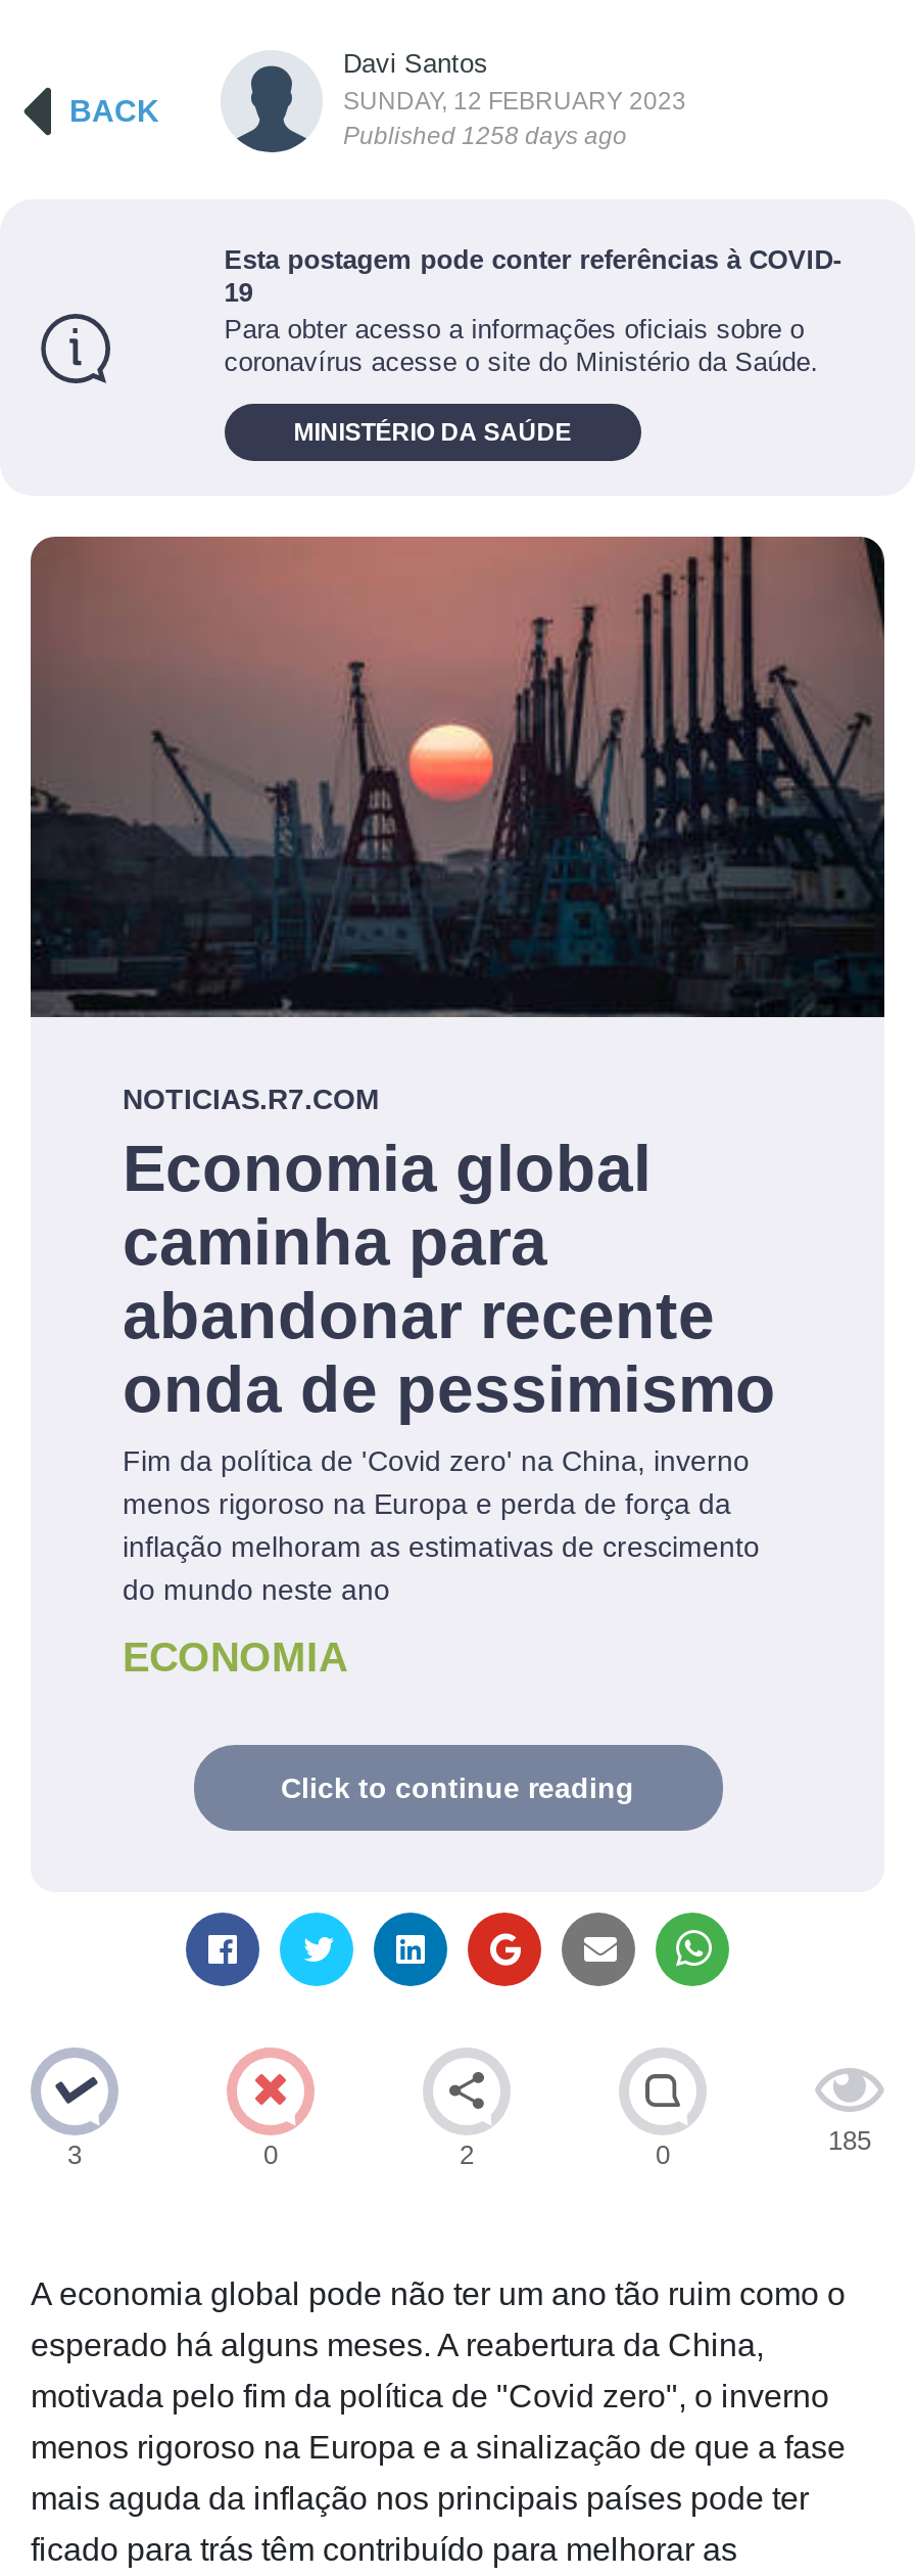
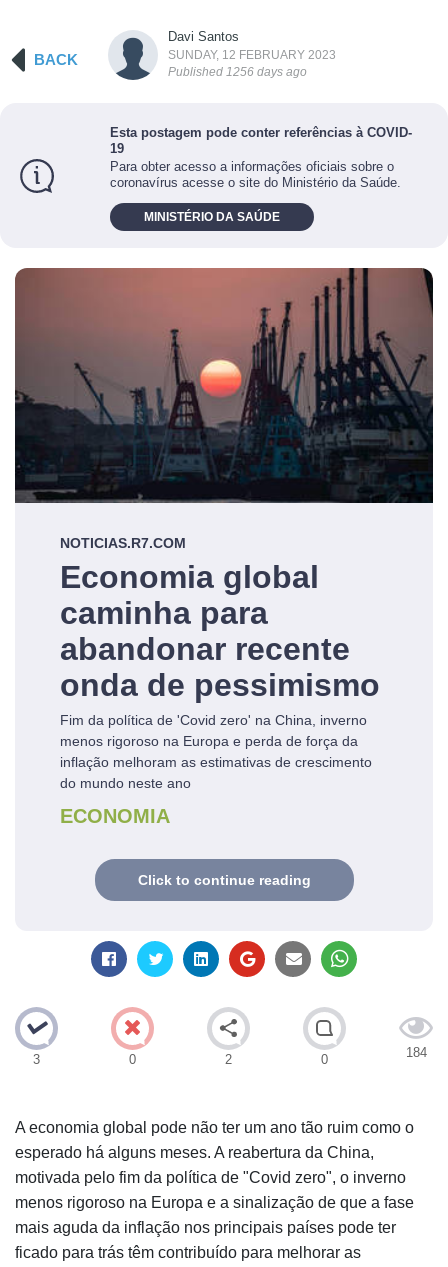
[343,122,627,150] Published 1258 days ago -> [168,65,307,79] Published 1256 days ago
[828,2126,871,2156] 185 -> [405,1045,426,1060] 184

